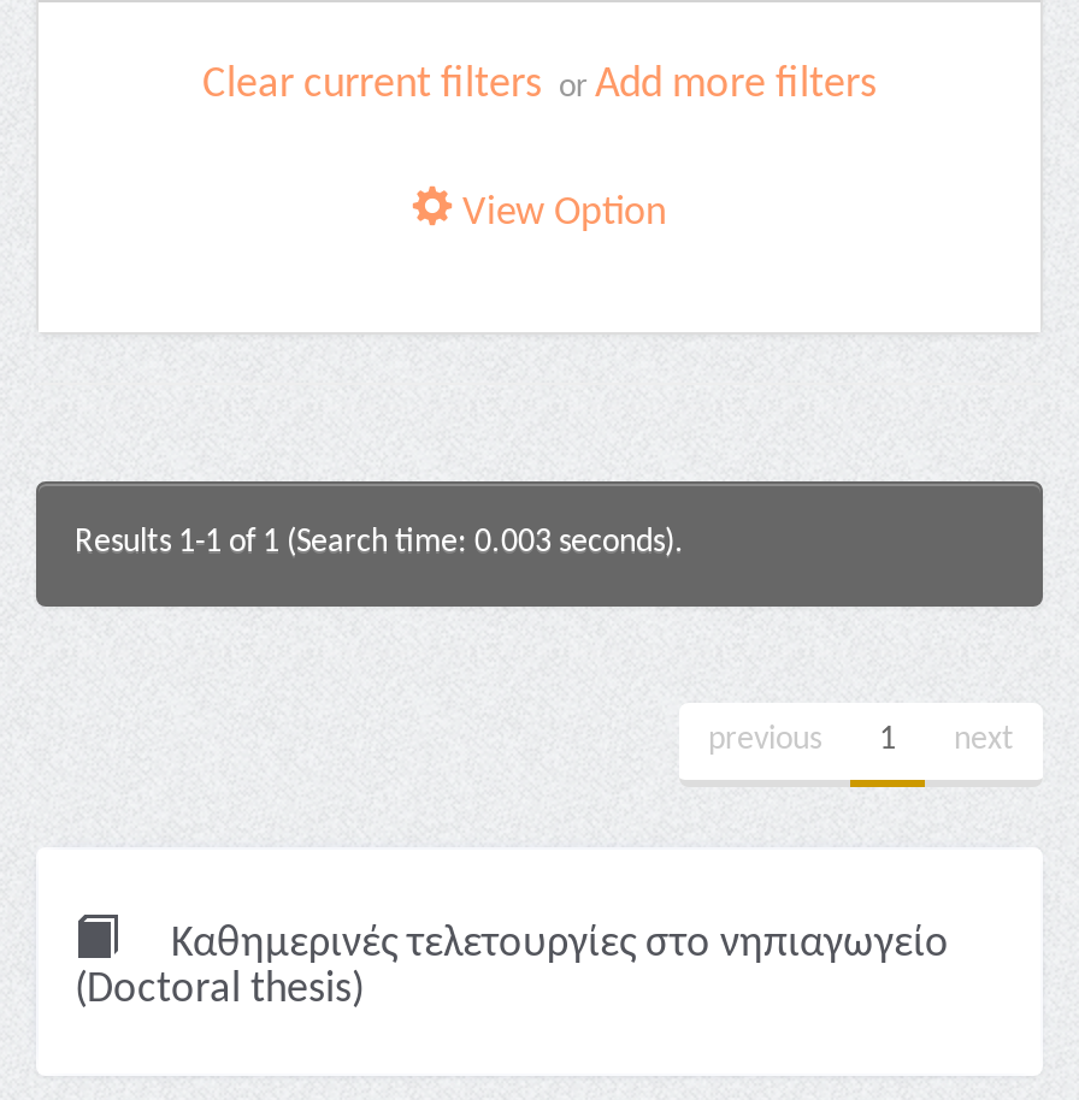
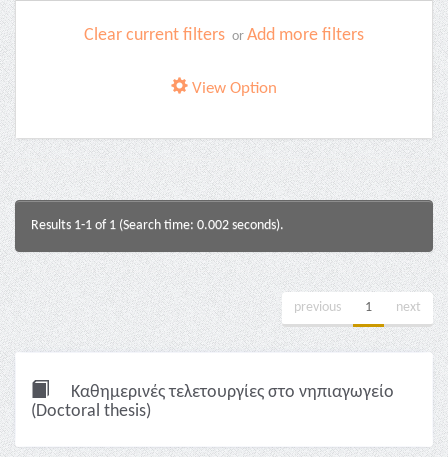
[75,525,684,561] Results 1-1 of 1 (Search time: 0.003 seconds). -> [31,218,284,233] Results 1-1 of 1 (Search time: 0.002 seconds).

